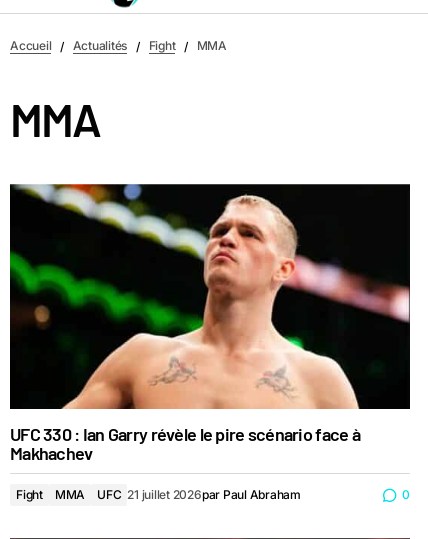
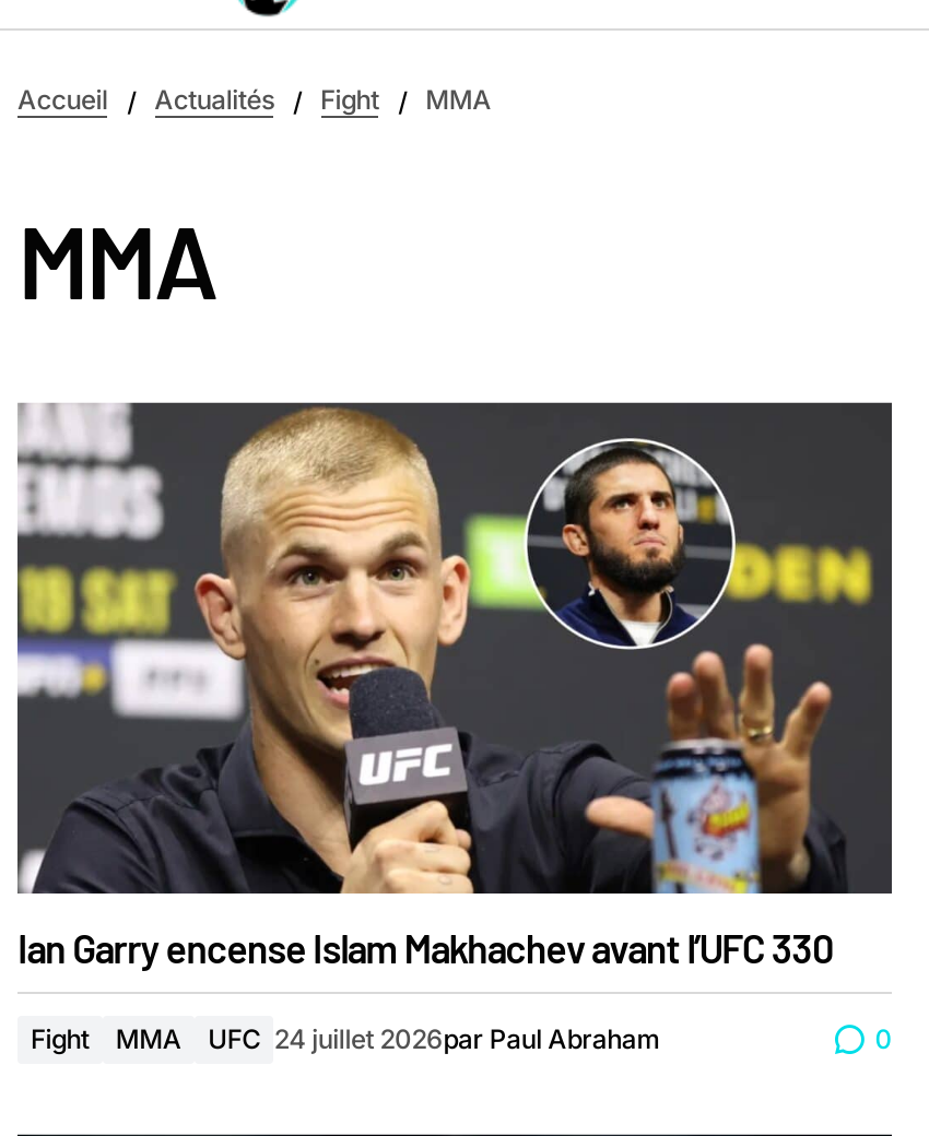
[9,184,410,464] [image] | UFC 330 : Ian Garry révèle le pire scénario face à | Makhachev -> [15,402,892,973] [image] | Ian Garry encense Islam Makhachev avant l’UFC 330
[97,487,301,502] UFC 21 juillet 2026par Paul Abraham -> [208,1023,660,1056] UFC 24 juillet 2026par Paul Abraham

